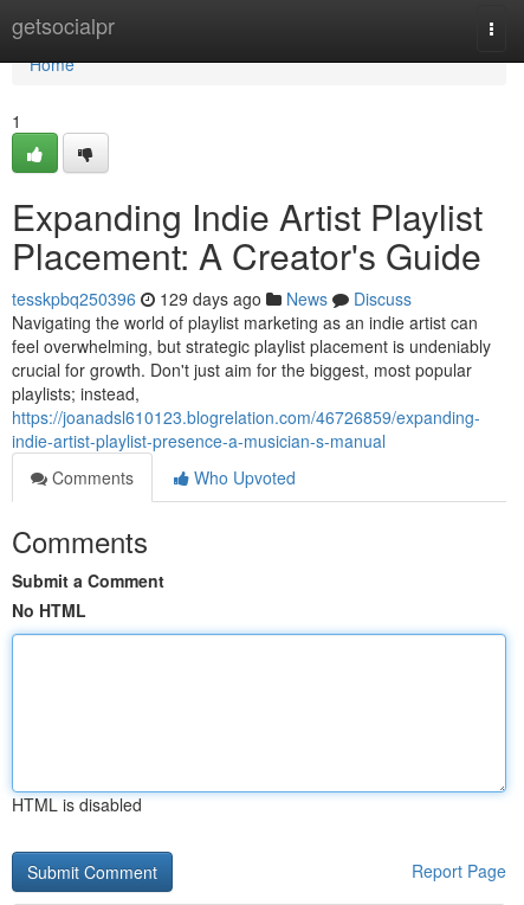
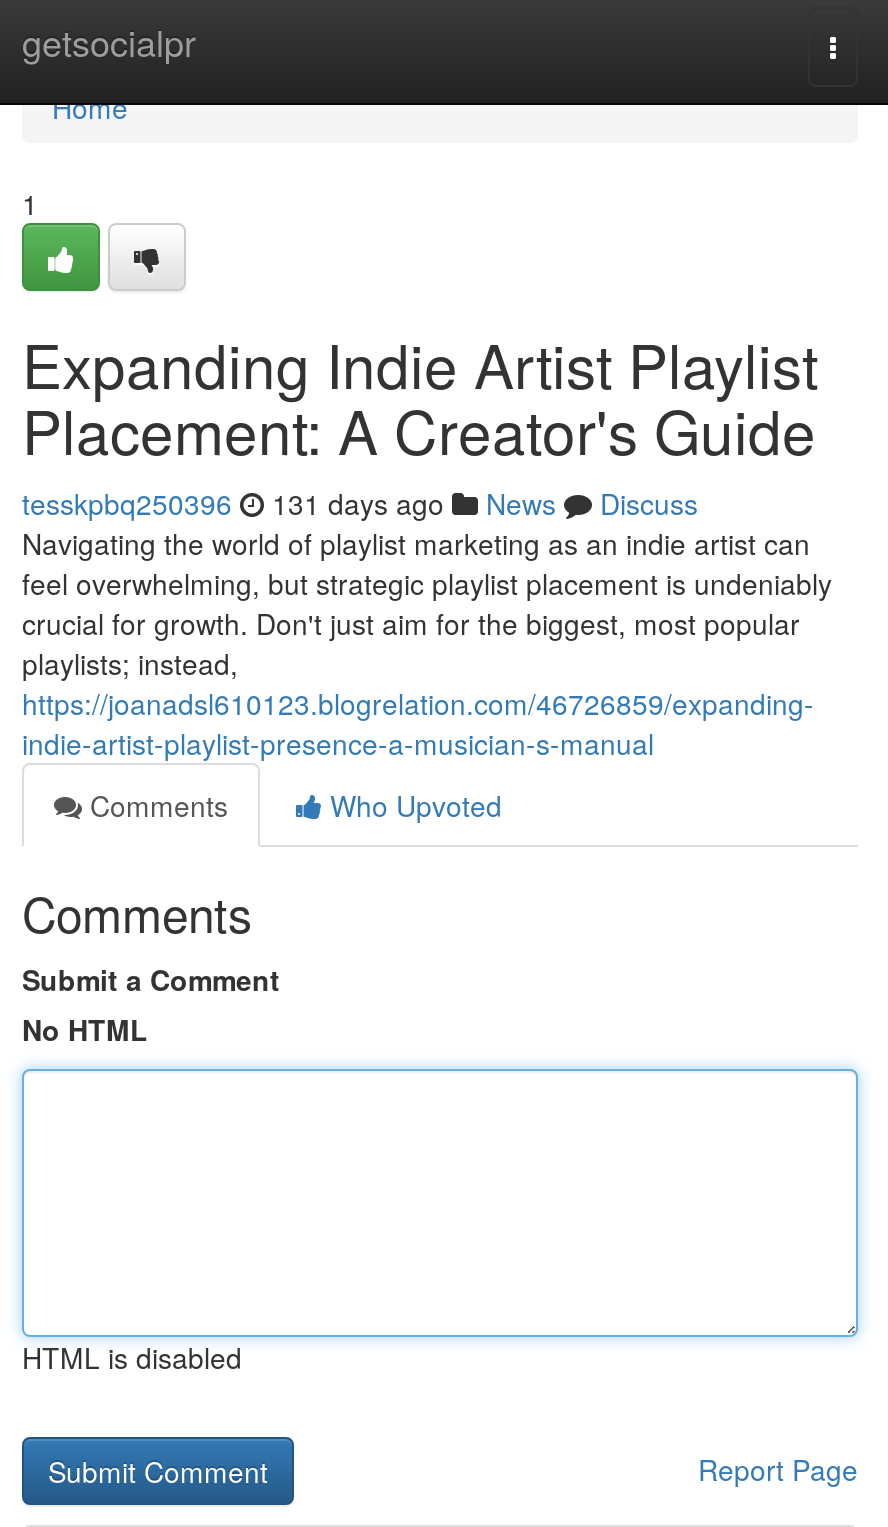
[12,287,412,310] tesskpbq250396 129 days ago News Discuss -> [22,483,698,523] tesskpbq250396 131 days ago News Discuss

